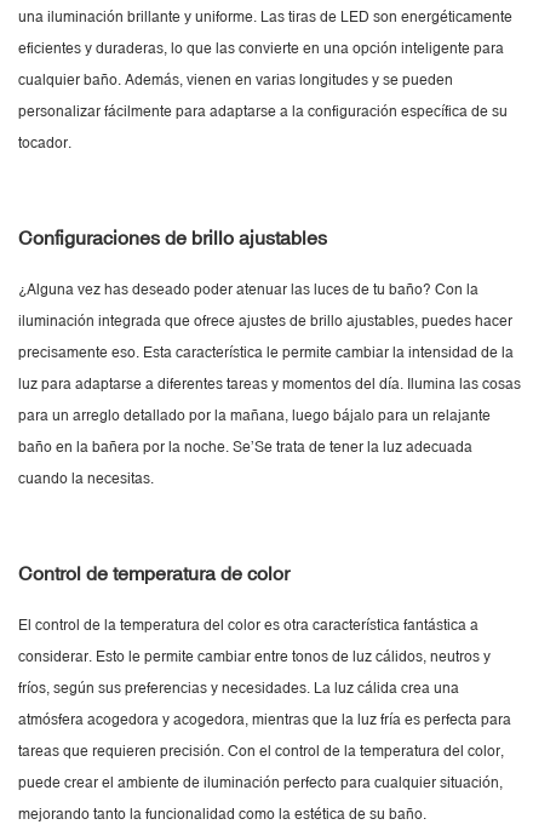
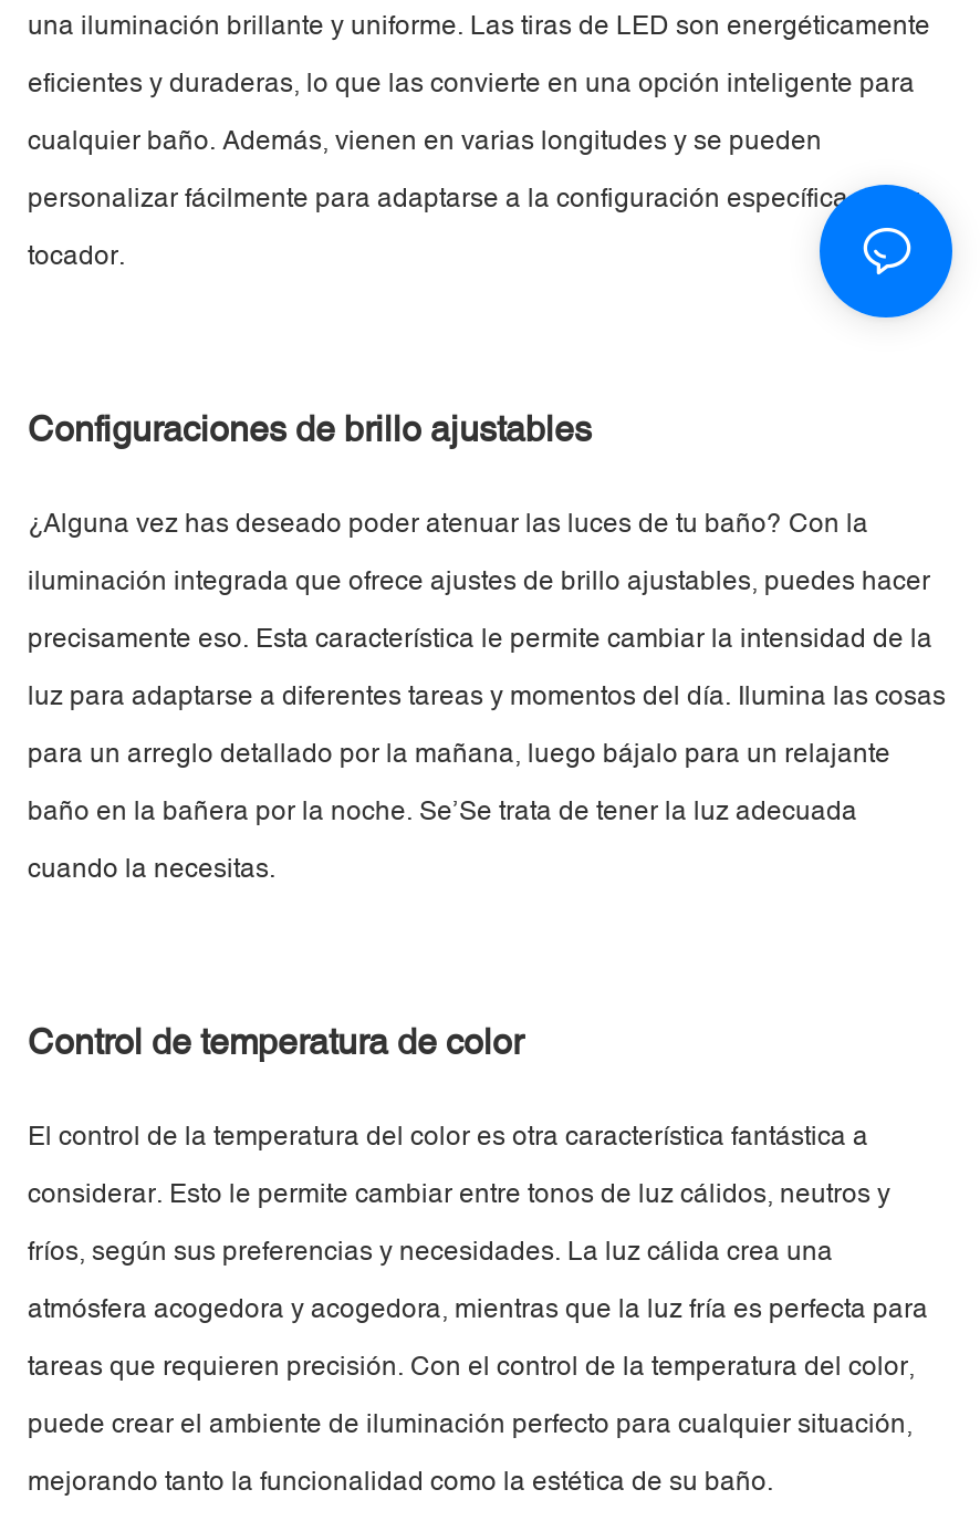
none -> [815,198,957,322] [image]

